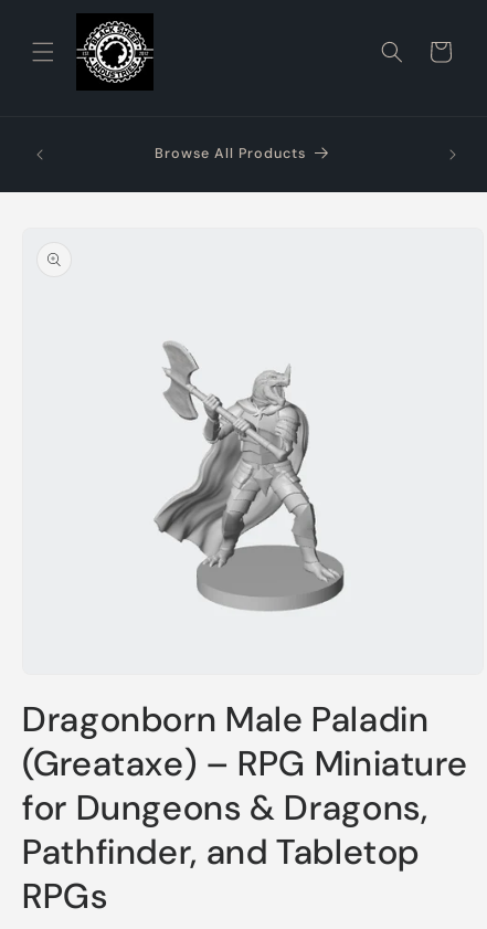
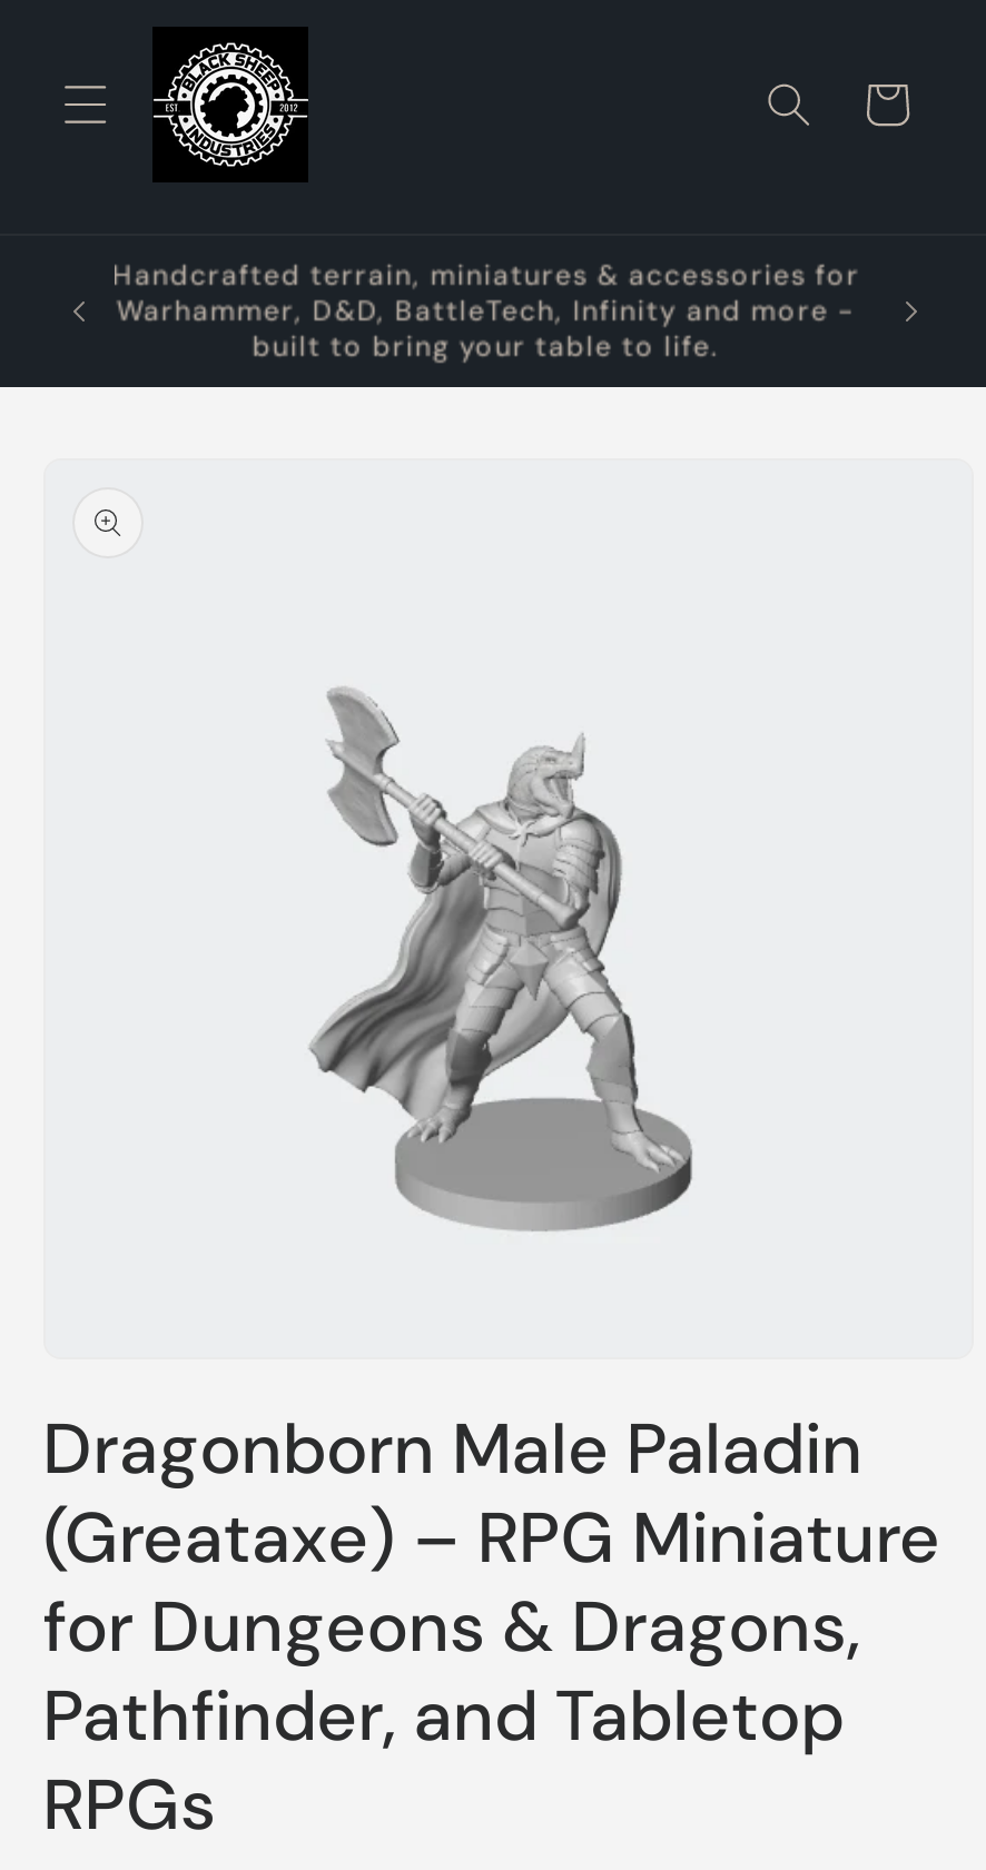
[169,145,320,162] Browse All Products -> [115,258,862,365] Handcrafted terrain, miniatures & accessories for | Warhammer, D&D, BattleTech, Infinity and more - | built to bring your table to life.

